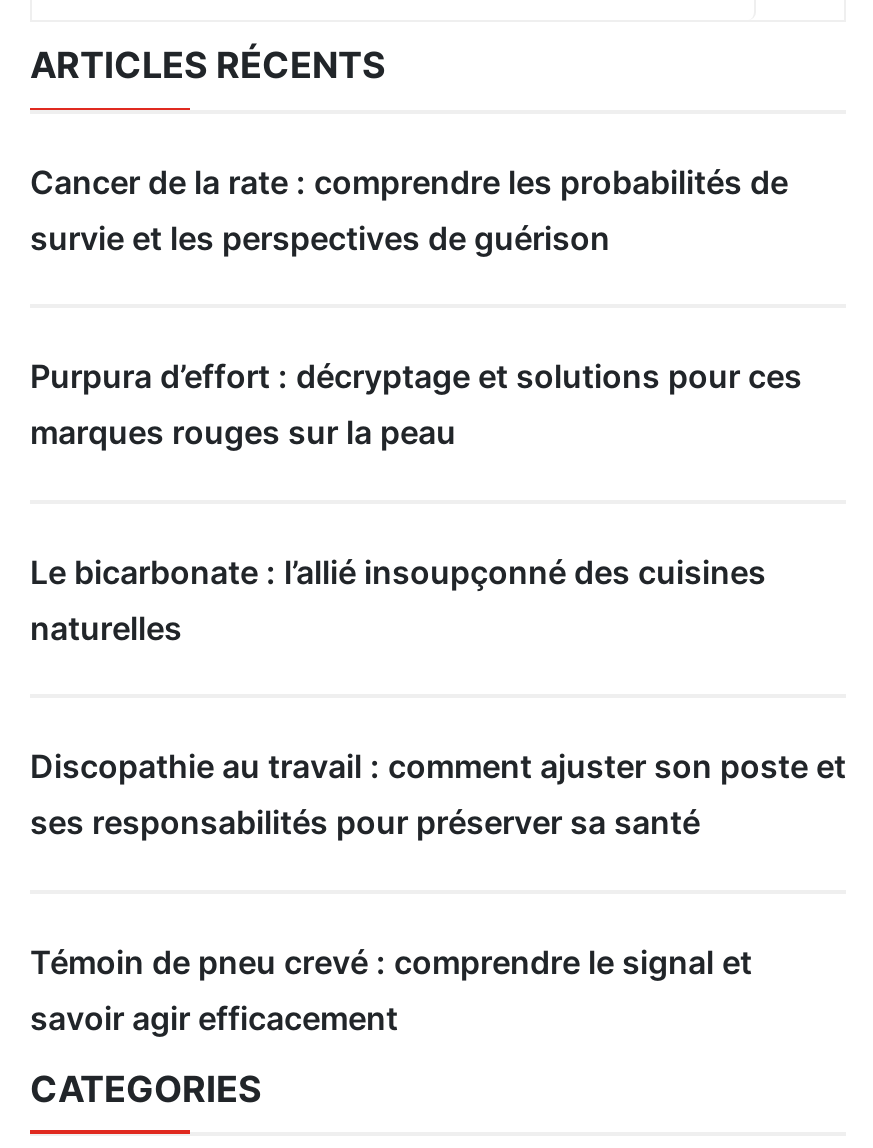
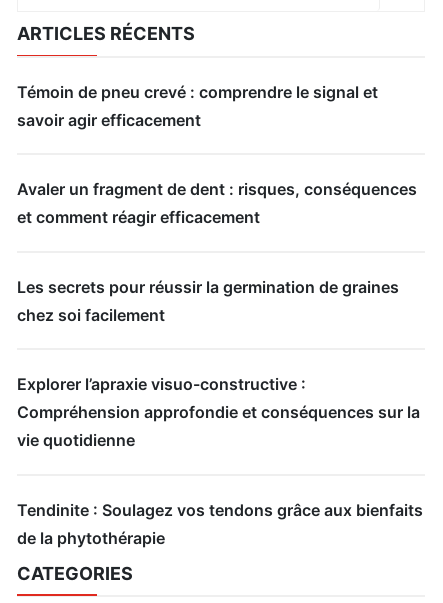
[30,162,846,843] Cancer de la rate : comprendre les probabilités de | survie et les perspectives de guérison | Purpura d’effort : décryptage et solutions pour ces | marques rouges sur la peau | Le bicarbonate : l’allié insoupçonné des cuisines | naturelles | Discopathie au travail : comment ajuster son poste et | ses responsabilités pour préserver sa santé -> none
moved [30,942,752,1038] -> [17,82,378,130]: Témoin de pneu crevé : comprendre le signal et | savoir agir efficacement
none -> [17,179,423,548] Avaler un fragment de dent : risques, conséquences | et comment réagir efficacement | Les secrets pour réussir la germination de graines | chez soi facilement | Explorer l’apraxie visuo-constructive : | Compréhension approfondie et conséquences sur la | vie quotidienne | Tendinite : Soulagez vos tendons grâce aux bienfaits | de la phytothérapie

